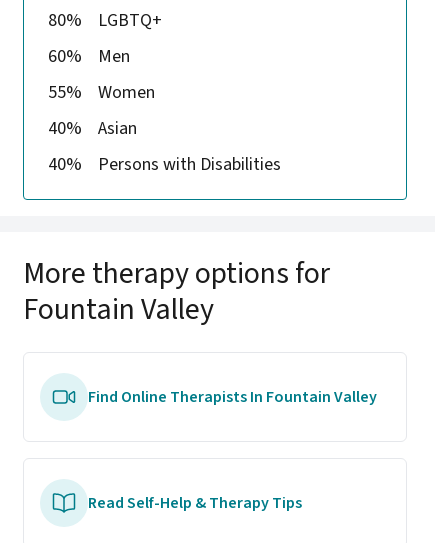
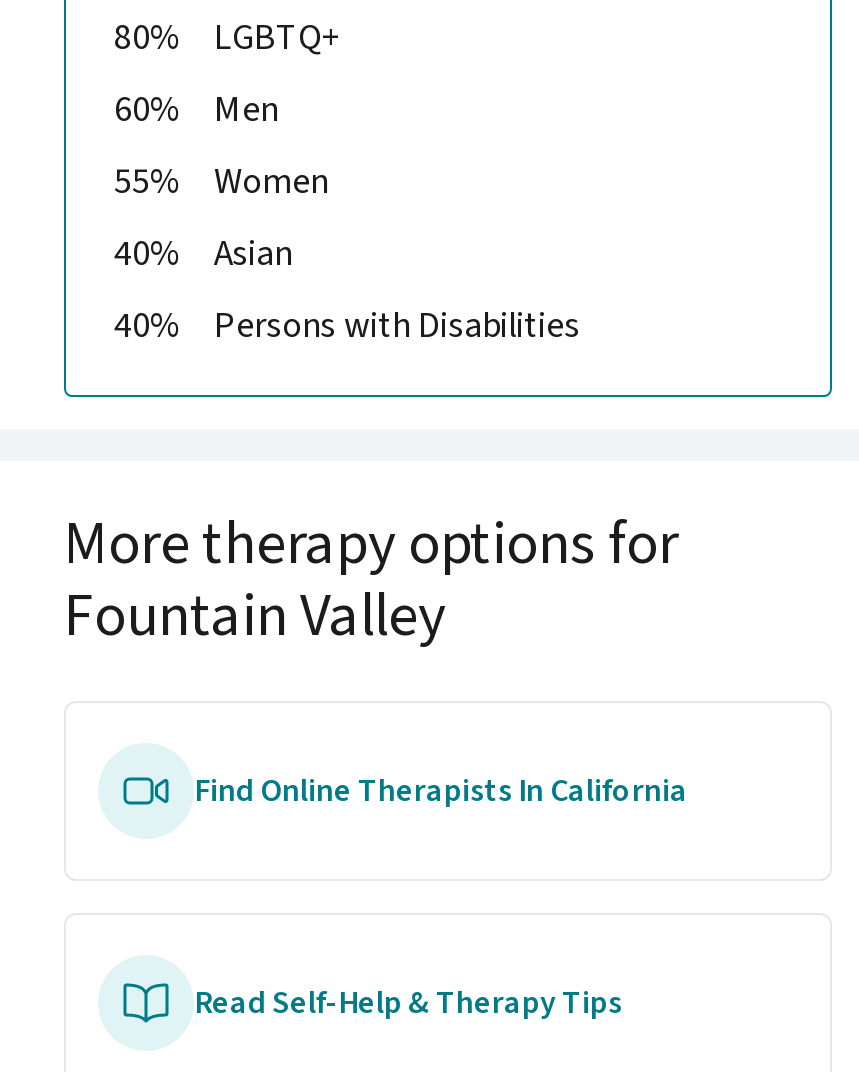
[88,386,377,408] Find Online Therapists In Fountain Valley -> [194,768,688,812] Find Online Therapists In California

